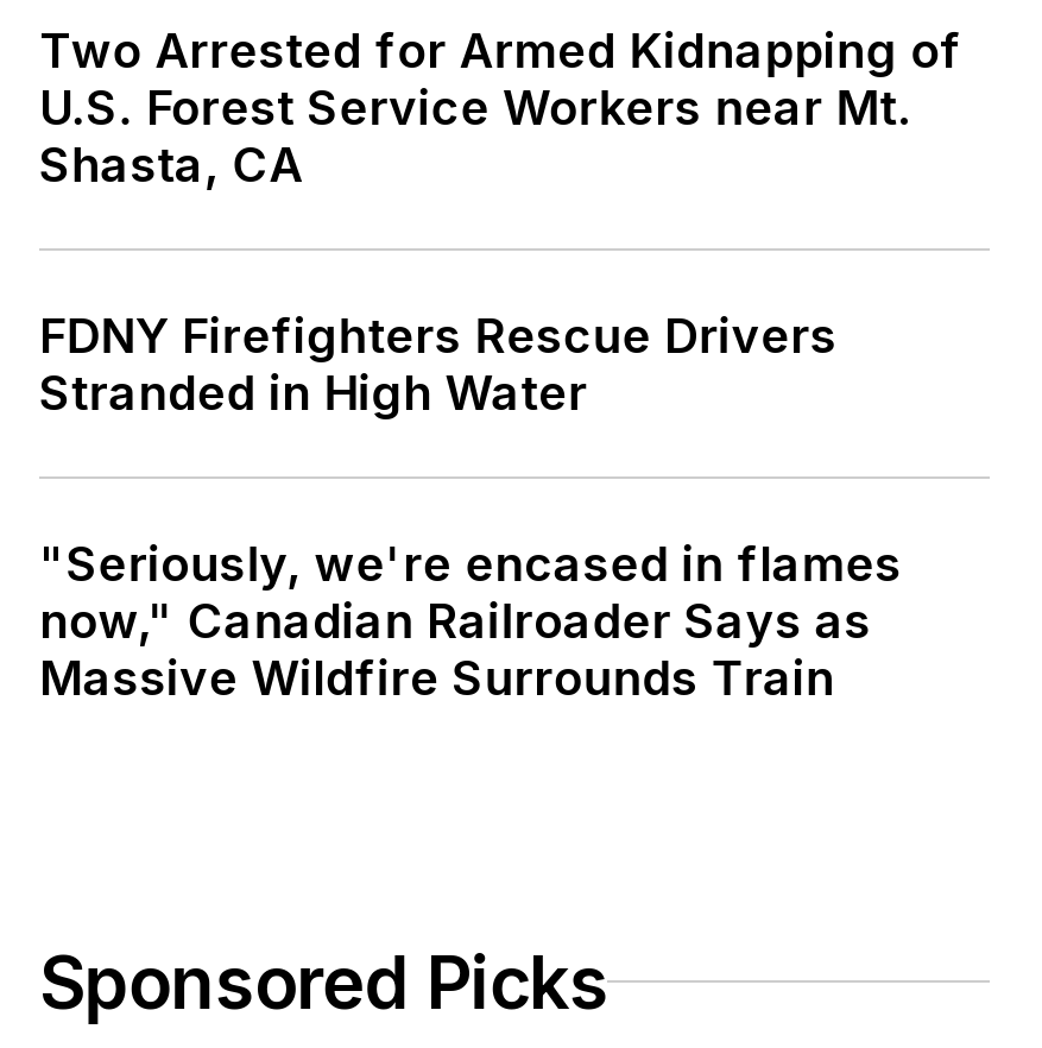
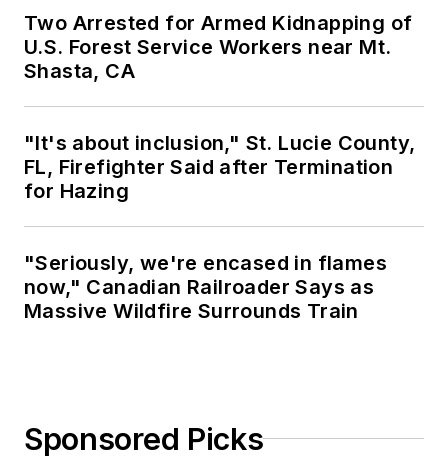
[39,307,837,421] FDNY Firefighters Rescue Drivers | Stranded in High Water -> [24,131,415,203] "It's about inclusion," St. Lucie County, | FL, Firefighter Said after Termination | for Hazing

